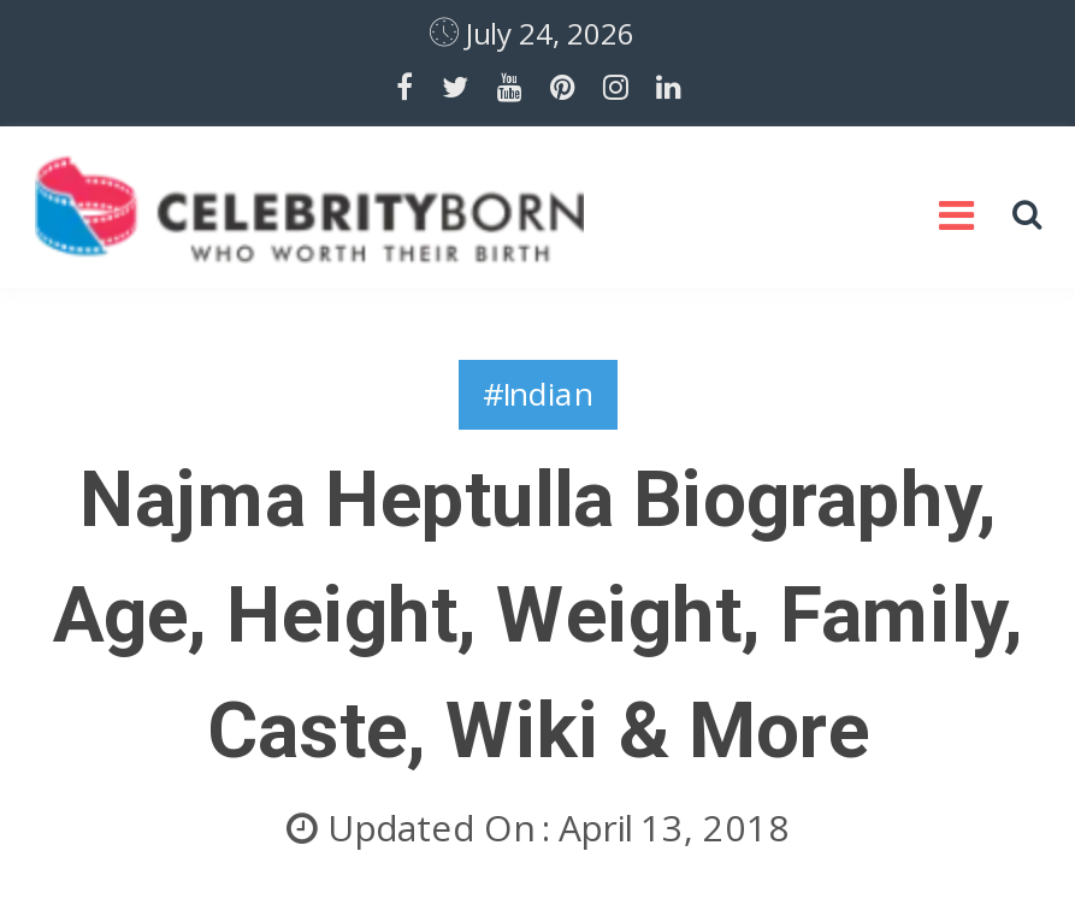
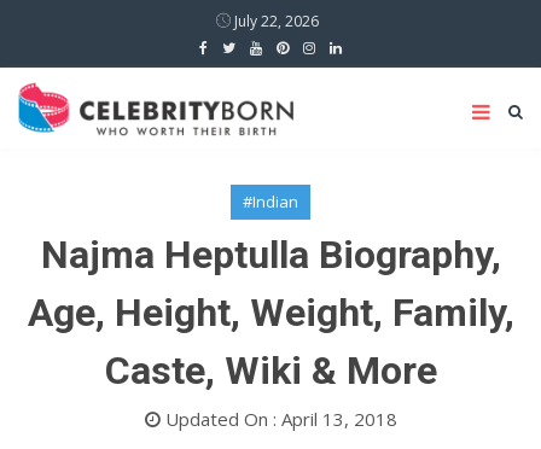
[459,13,634,54] July 24, 2026 -> [231,11,319,31] July 22, 2026

